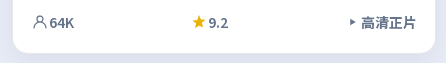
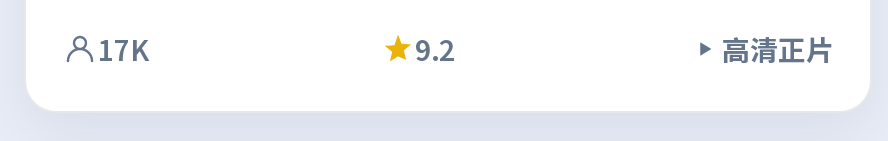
[49,12,74,32] 64K -> [98,29,148,69] 17K

